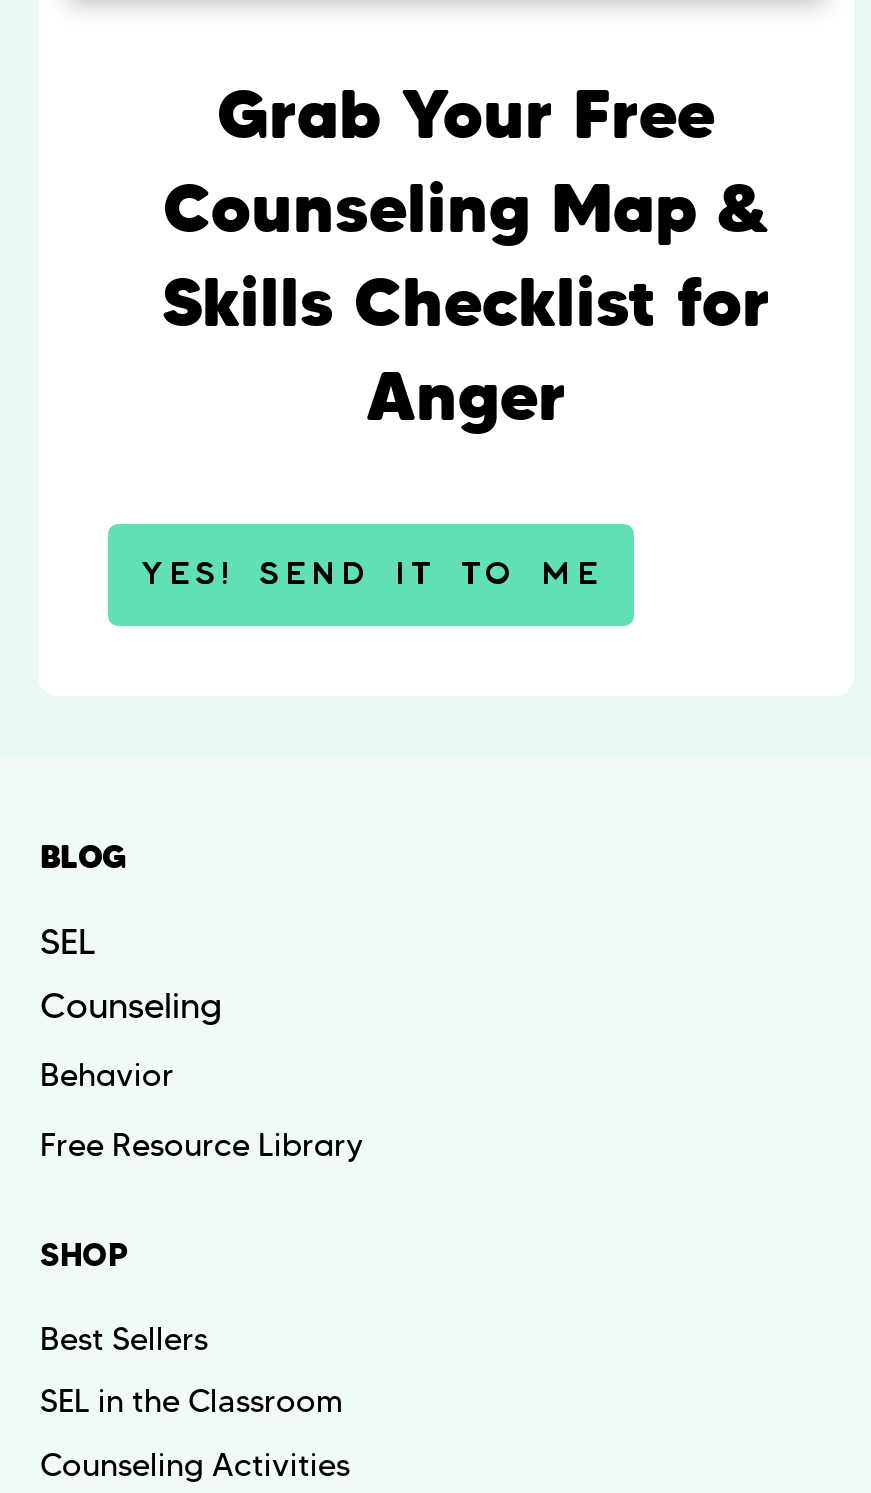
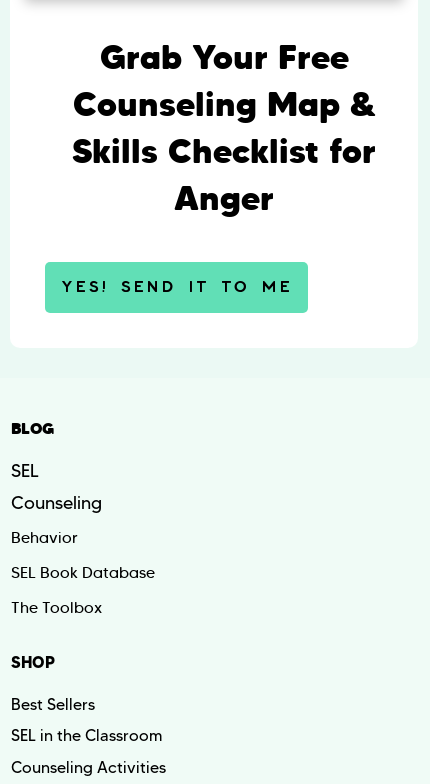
[40,1126,364,1164] Free Resource Library -> [11,563,155,617] SEL Book Database | The Toolbox

